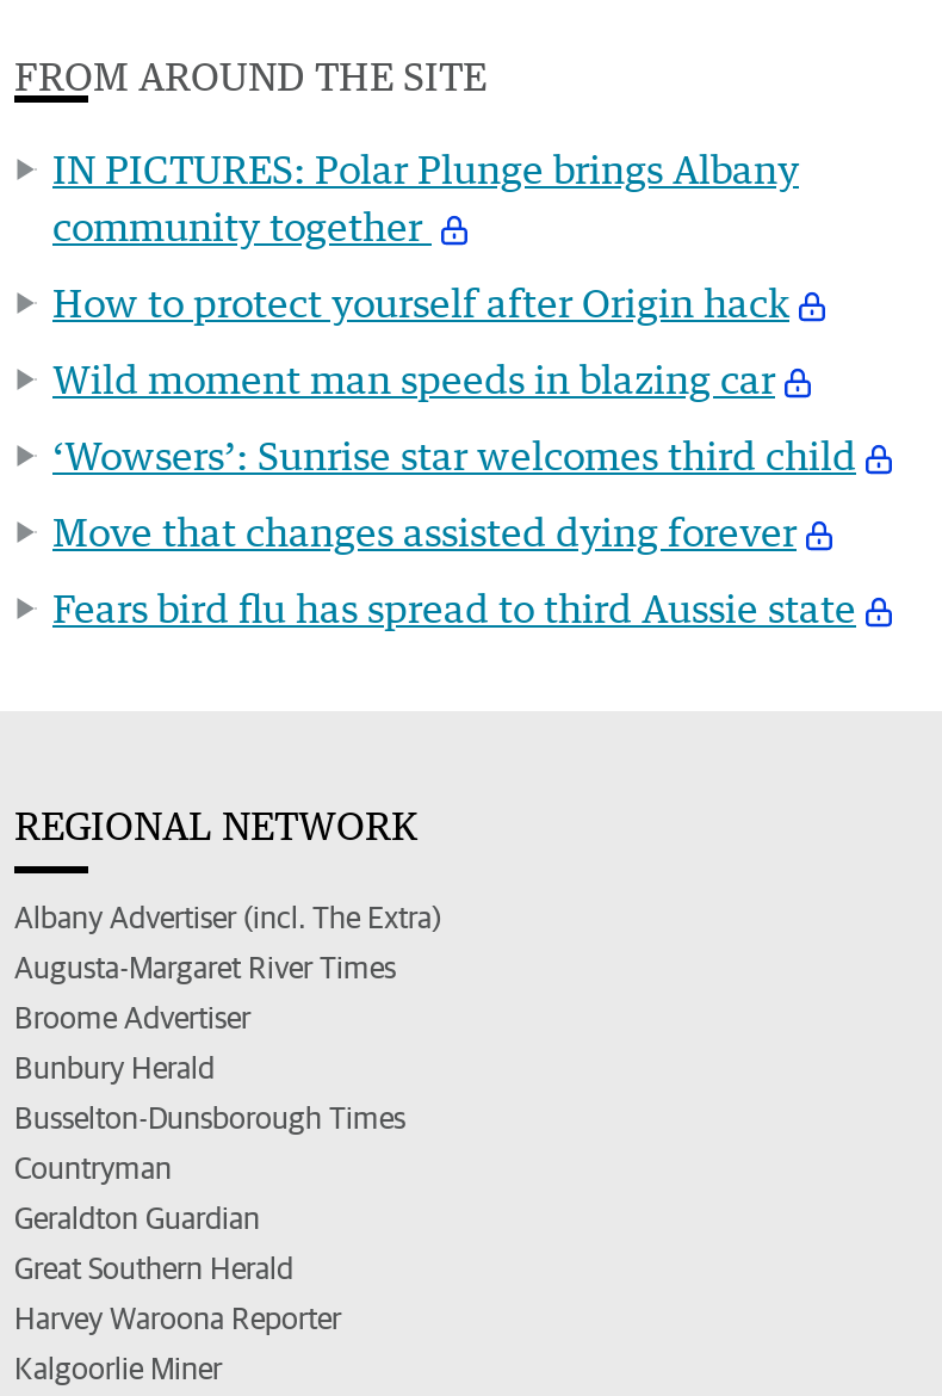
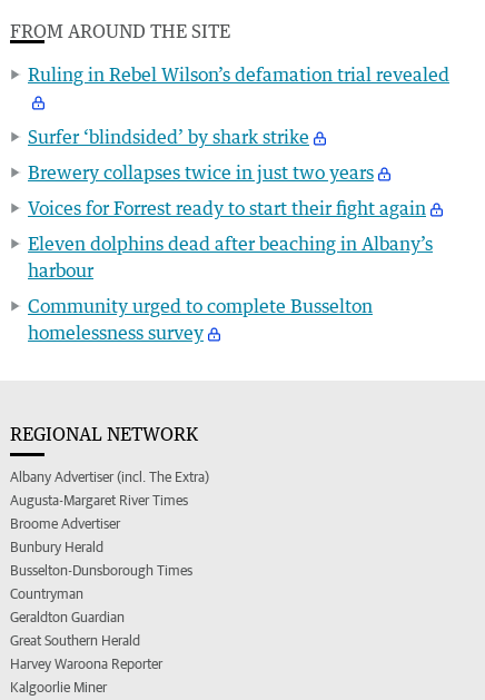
[52,144,799,249] IN PICTURES: Polar Plunge brings Albany | community together -> [28,63,449,85] Ruling in Rebel Wilson’s defamation trial revealed
[52,278,789,326] How to protect yourself after Origin hack -> [28,125,309,147] Surfer ‘blindsided’ by shark strike
[52,354,775,402] Wild moment man speeds in blazing car -> [28,161,374,183] Brewery collapses twice in just two years
[52,431,856,478] ‘Wowsers’: Sunrise star welcomes third child -> [28,196,426,219] Voices for Forrest ready to start their fight again
[52,507,797,555] Move that changes assisted dying forever -> [28,232,433,281] Eleven dolphins dead after beaching in Albany’s | harbour
[52,583,856,631] Fears bird flu has spread to third Aussie state -> [28,294,373,343] Community urged to complete Busselton | homelessness survey

